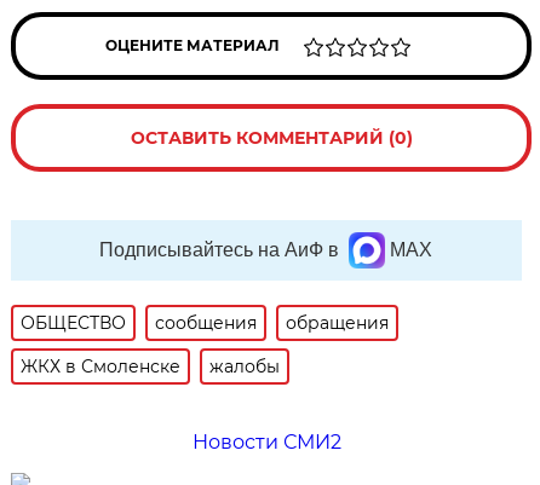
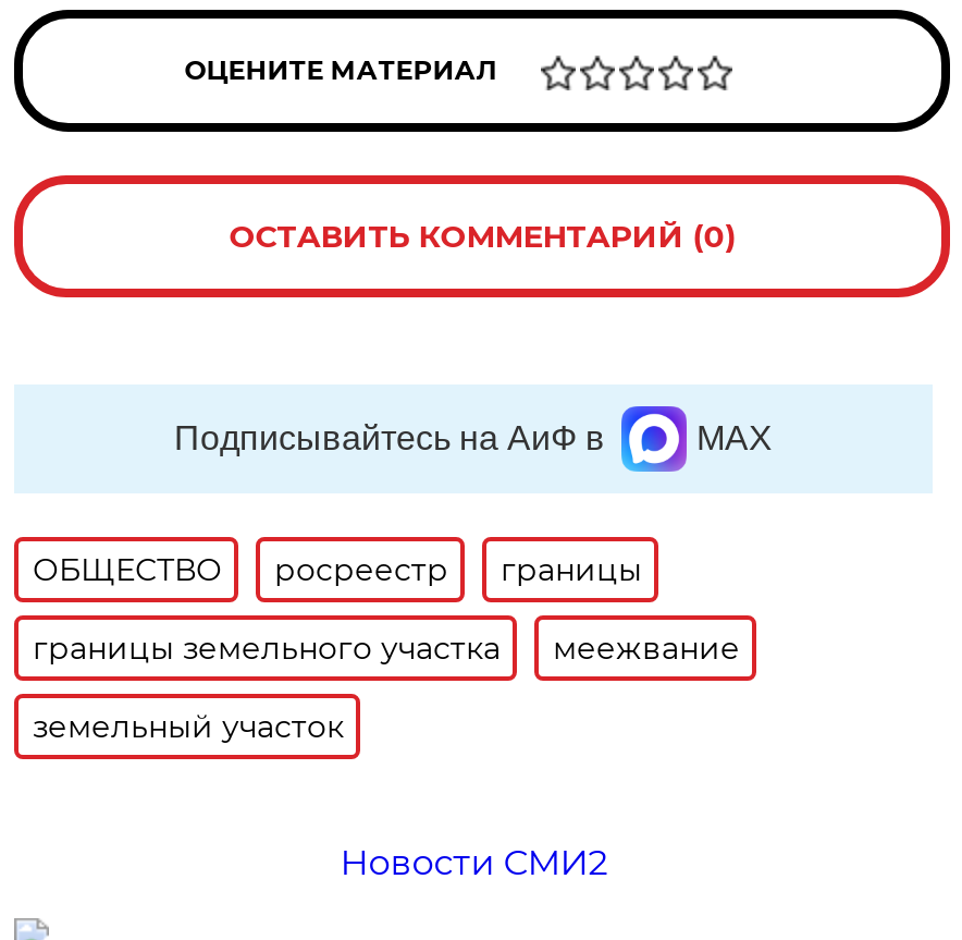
[21,312,389,377] сообщения | обращения | ЖКХ в Смоленске | жалобы -> [32,550,740,746] росреестр | границы | границы земельного участка | меежвание | земельный участок

